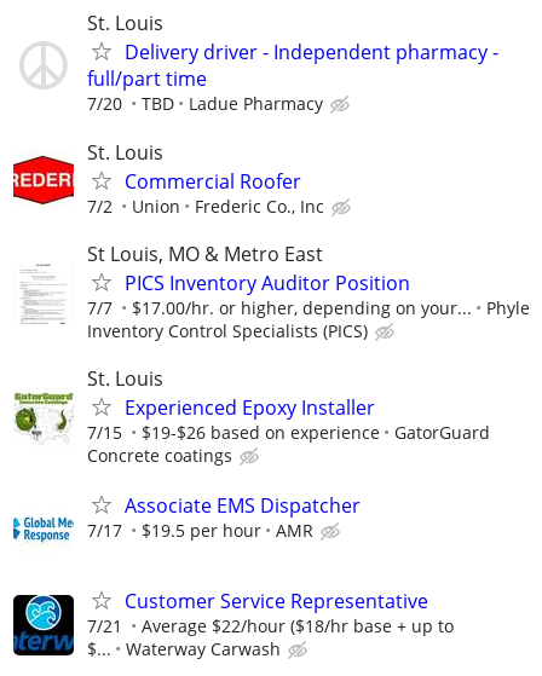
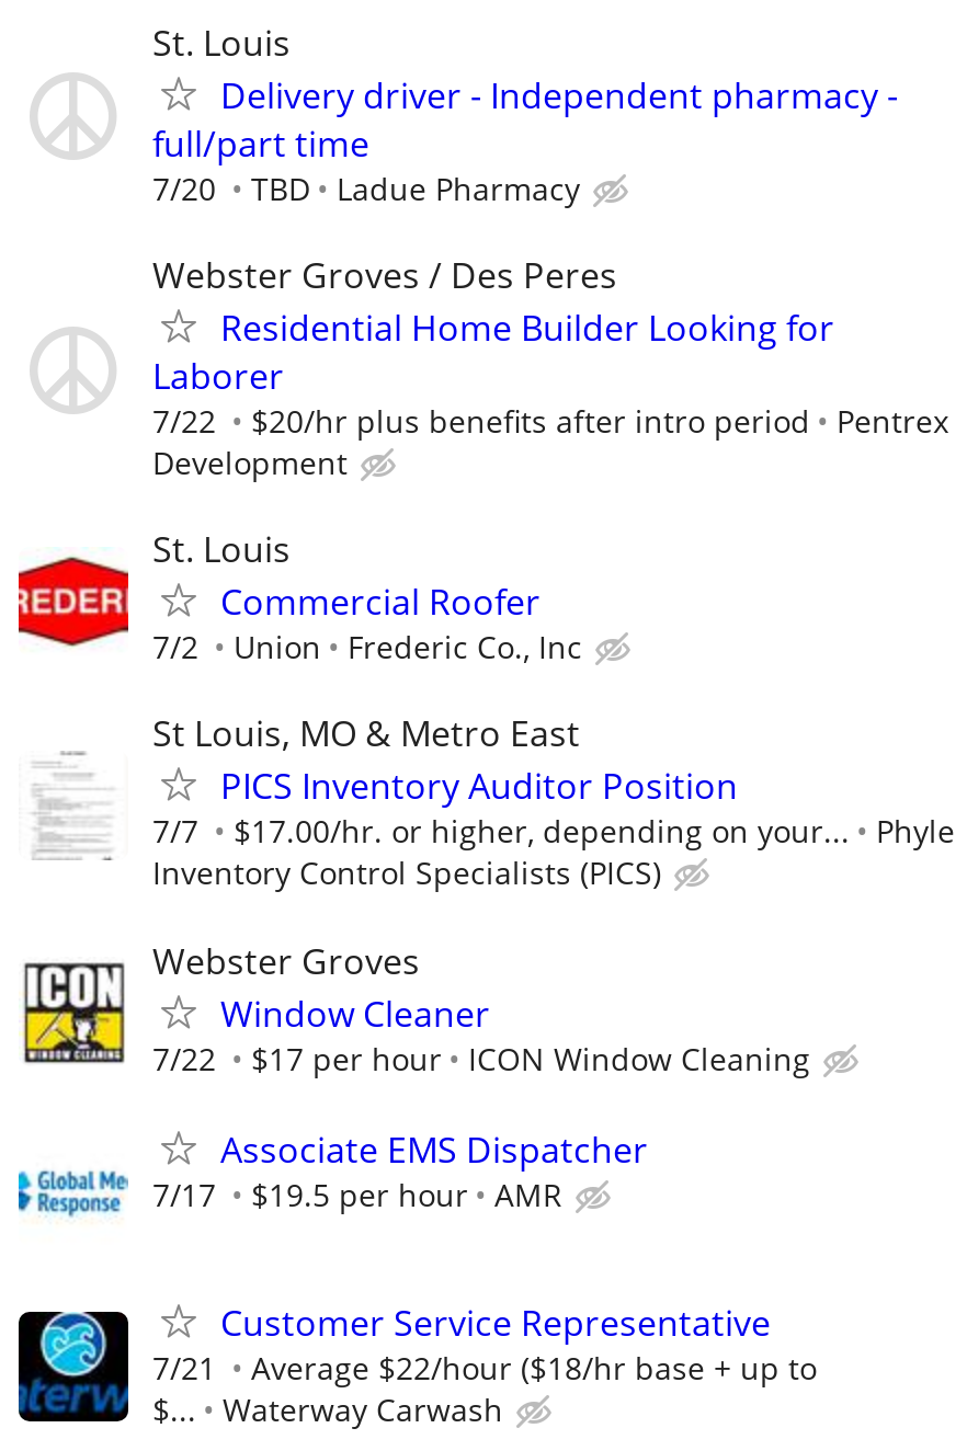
none -> [152,251,948,484] Webster Groves / Des Peres | Residential Home Builder Looking for | Laborer | 7/22 | $20/hr plus benefits after intro period | Pentrex | Development
moved [11,139,530,342] -> [14,526,955,894]: [image] | St. Louis | Commercial Roofer | ... | Phyle | Inventory Control Specialists (PICS)
[13,365,490,467] [image] | St. Louis | Experienced Epoxy Installer | 7/15 | $19-$26 based on experience | GatorGuard | Concrete coatings -> [21,936,810,1079] [image] | Webster Groves | Window Cleaner | 7/22 | $17 per hour | ICON Window Cleaning

